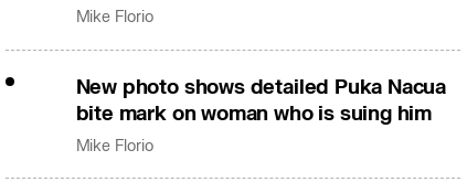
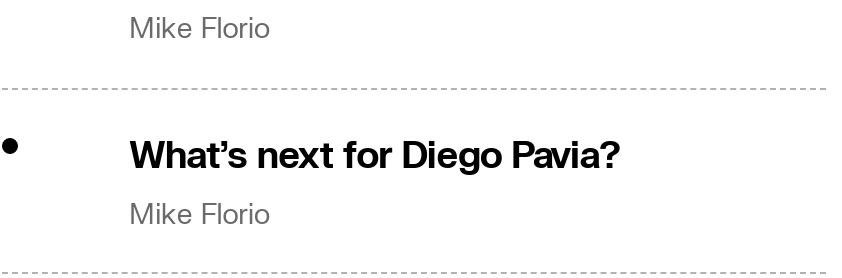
[76,73,446,126] New photo shows detailed Puka Nacua | bite mark on woman who is suing him -> [129,131,621,179] What’s next for Diego Pavia?

